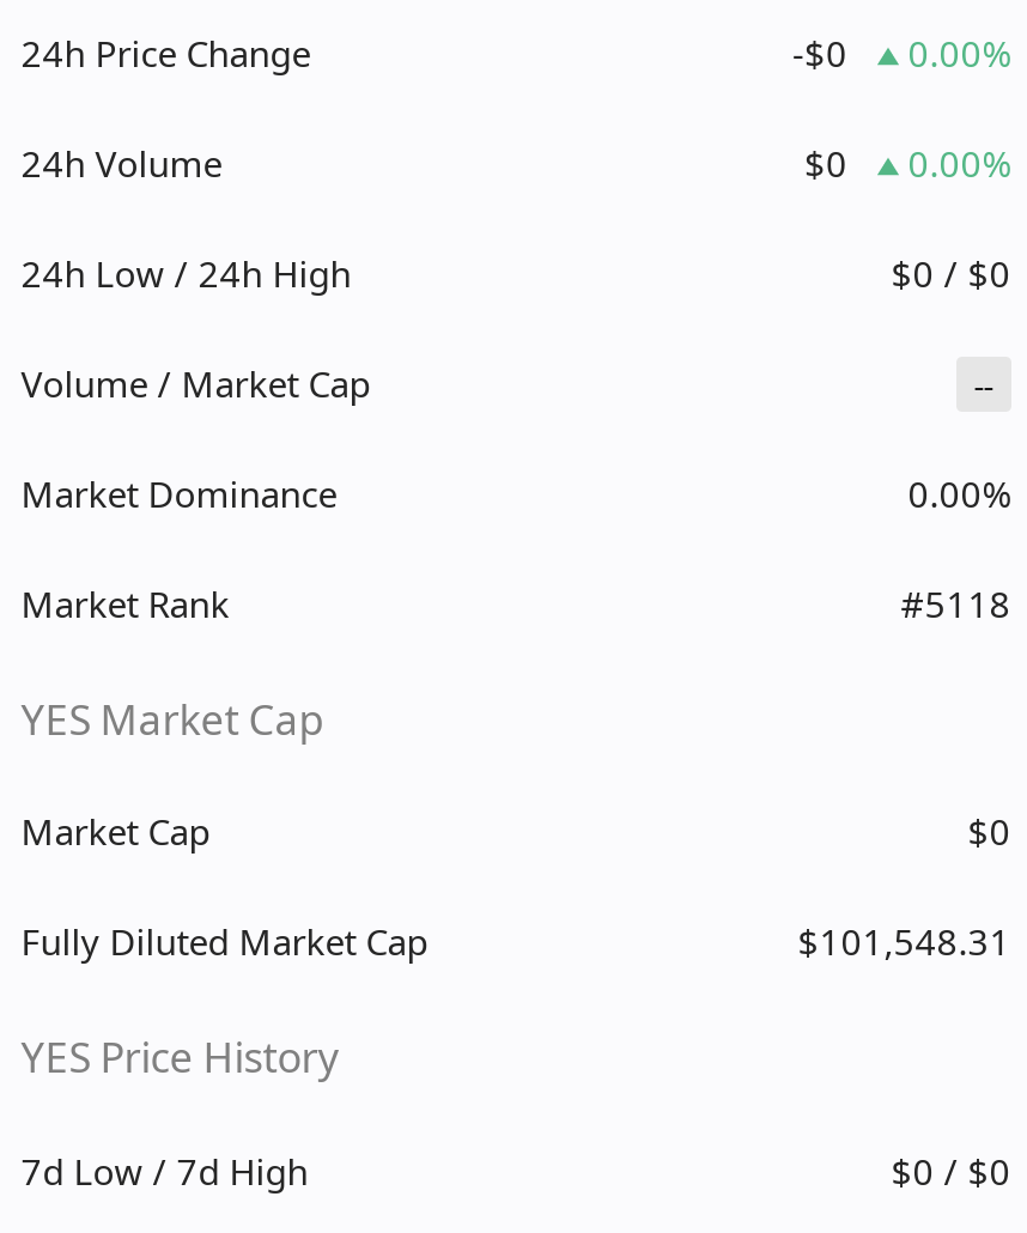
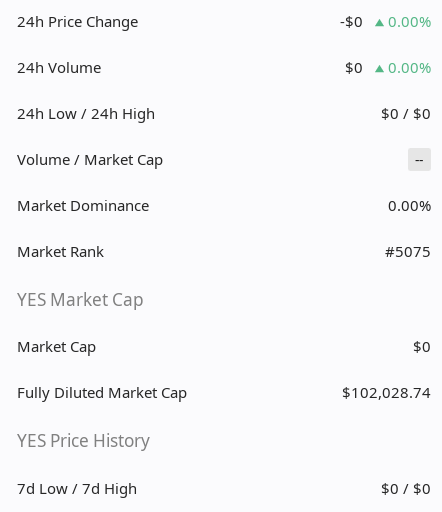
[901,578,1011,626] #5118 -> [385,240,431,260] #5075
[798,918,1011,966] $101,548.31 -> [342,382,431,402] $102,028.74

